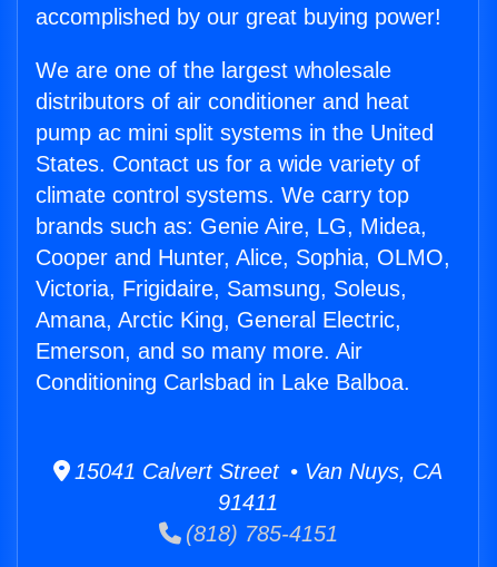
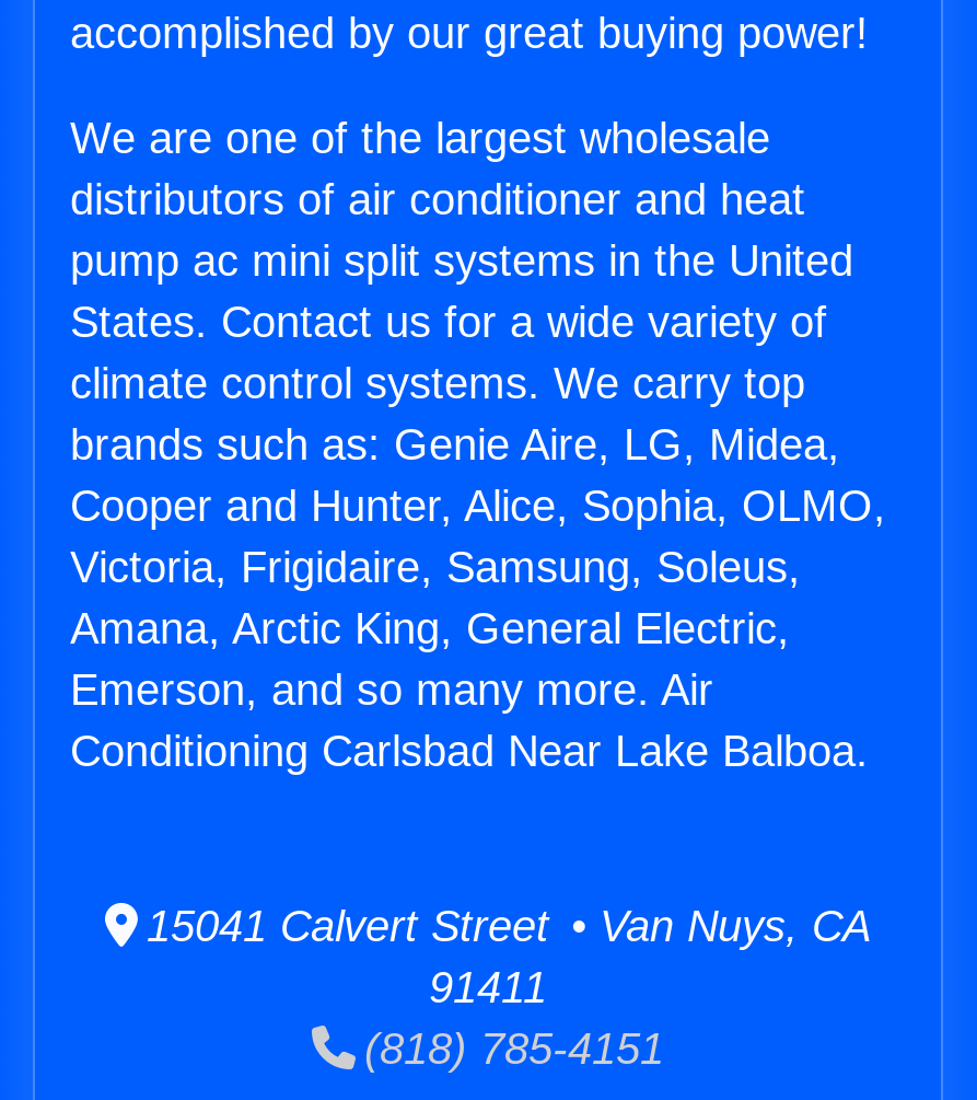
[36,370,410,394] Conditioning Carlsbad in Lake Balboa. -> [70,727,869,775] Conditioning Carlsbad Near Lake Balboa.

